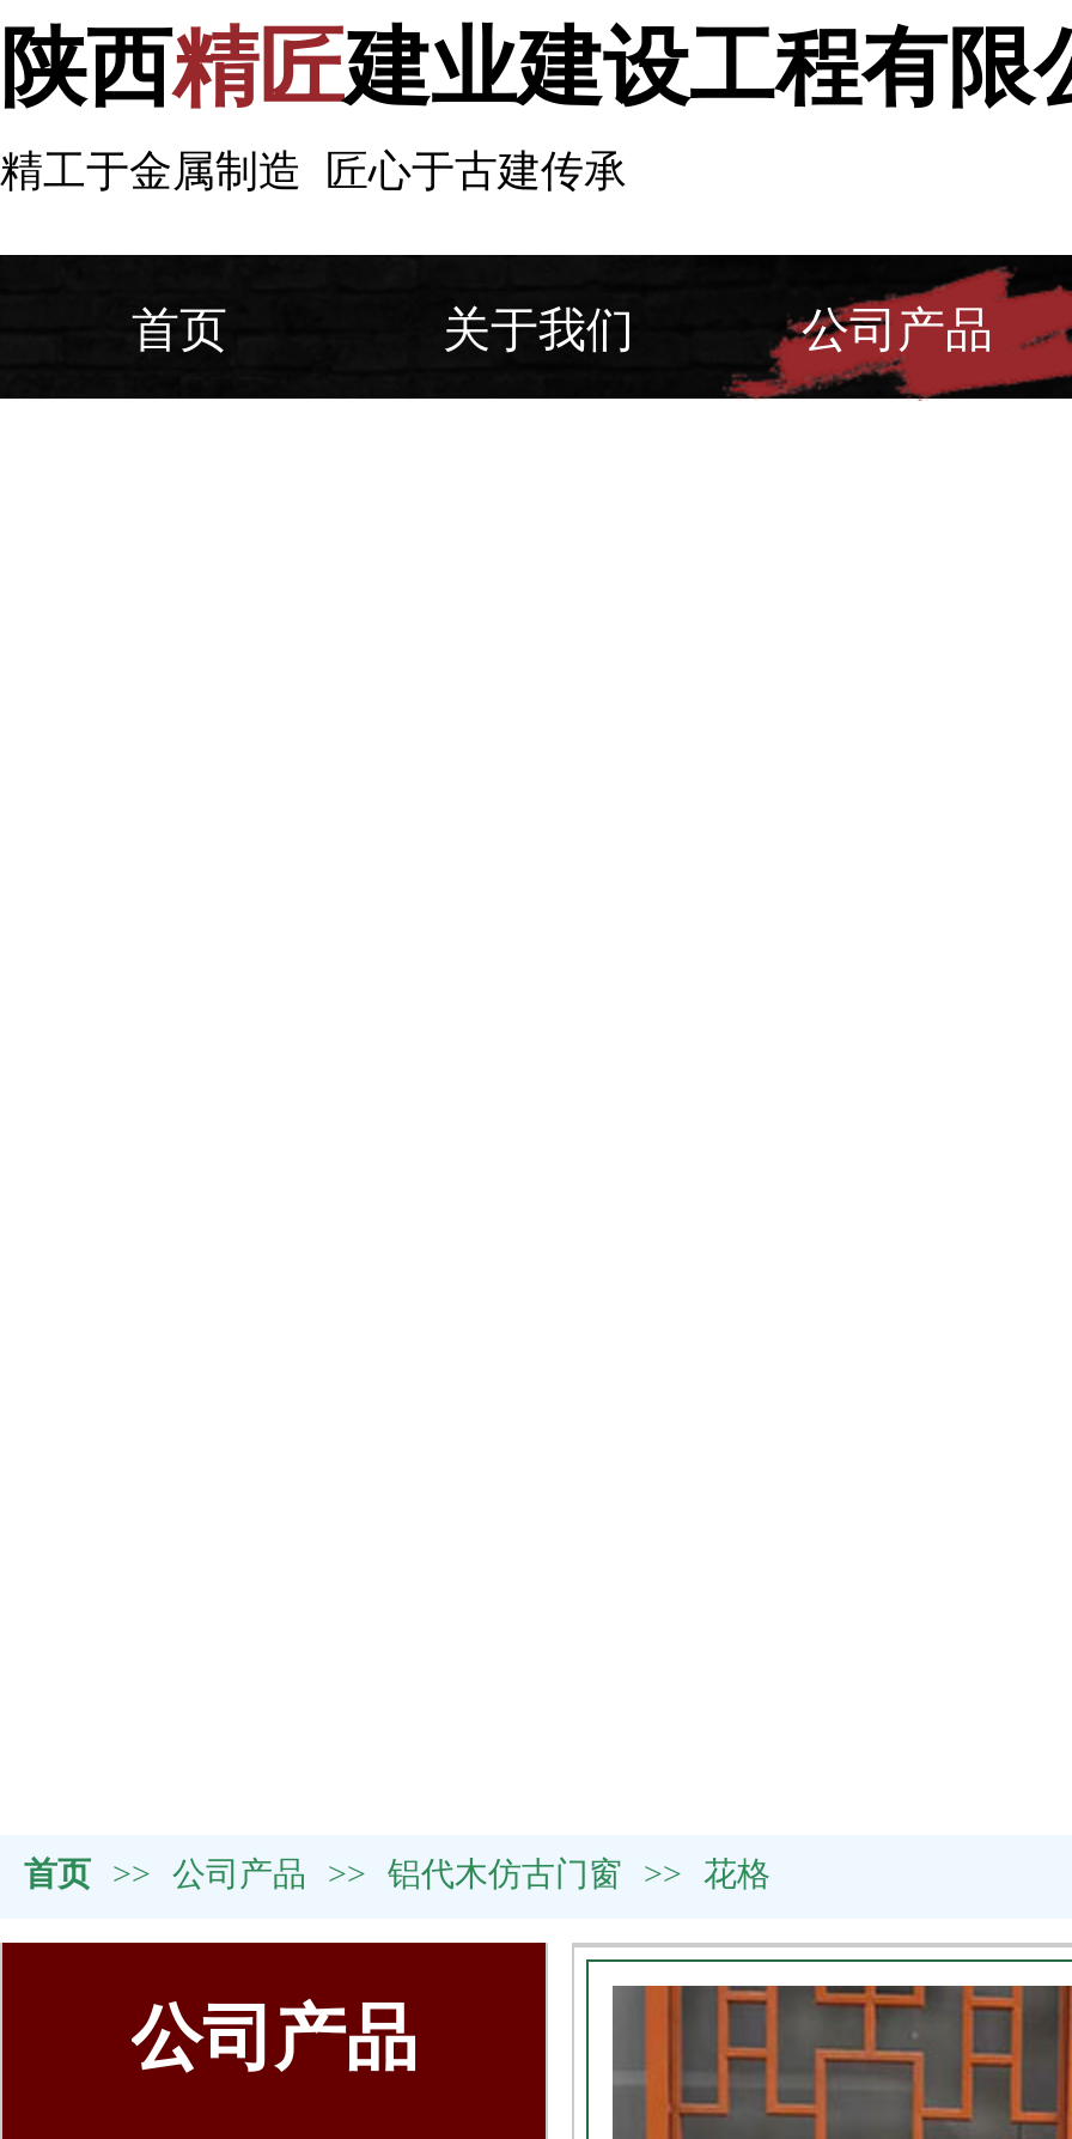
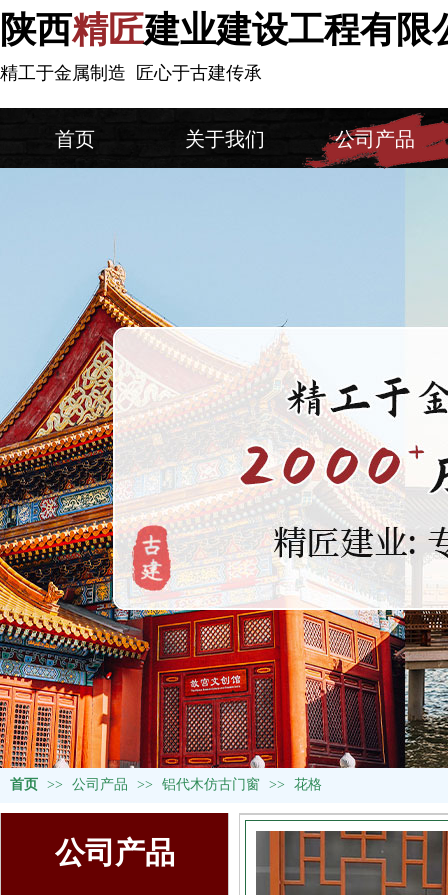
none -> [3,168,445,769] [image]

